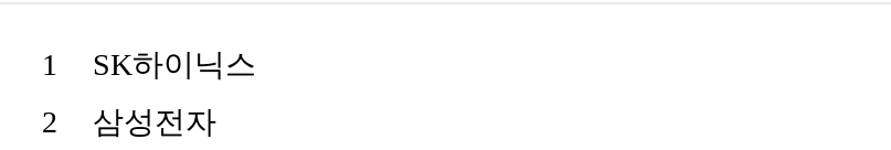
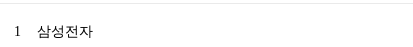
[42,47,256,139] SK하이닉스 | 2 -> none

